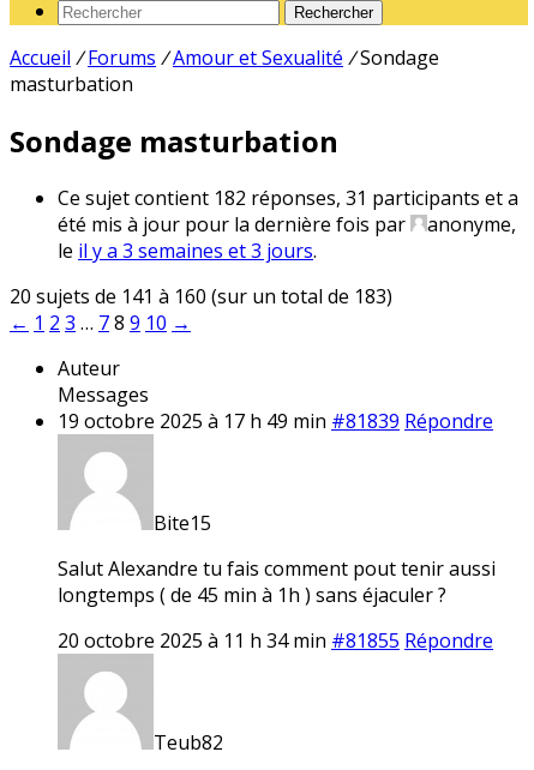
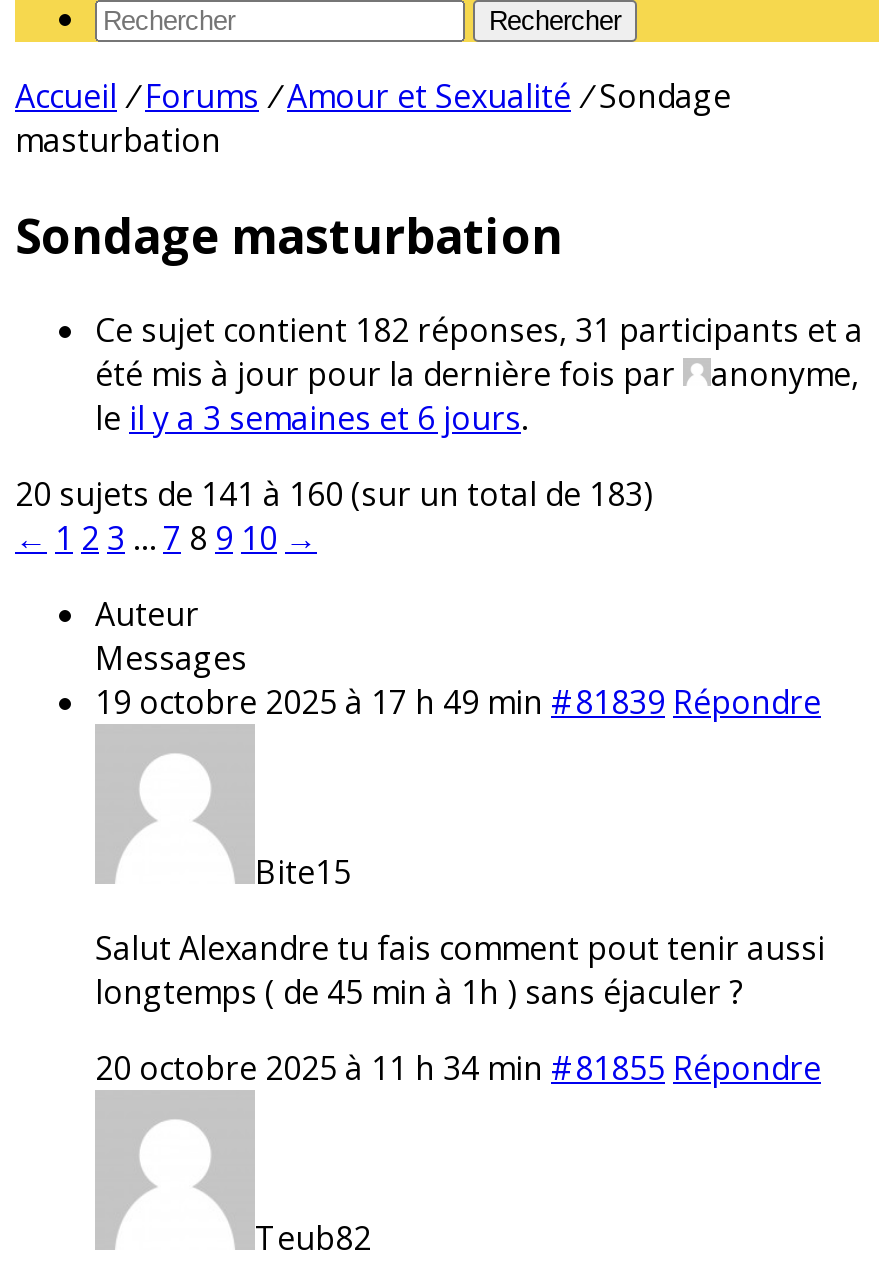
[58,237,317,264] le il y a 3 semaines et 3 jours. -> [95,396,527,440] le il y a 3 semaines et 6 jours.

